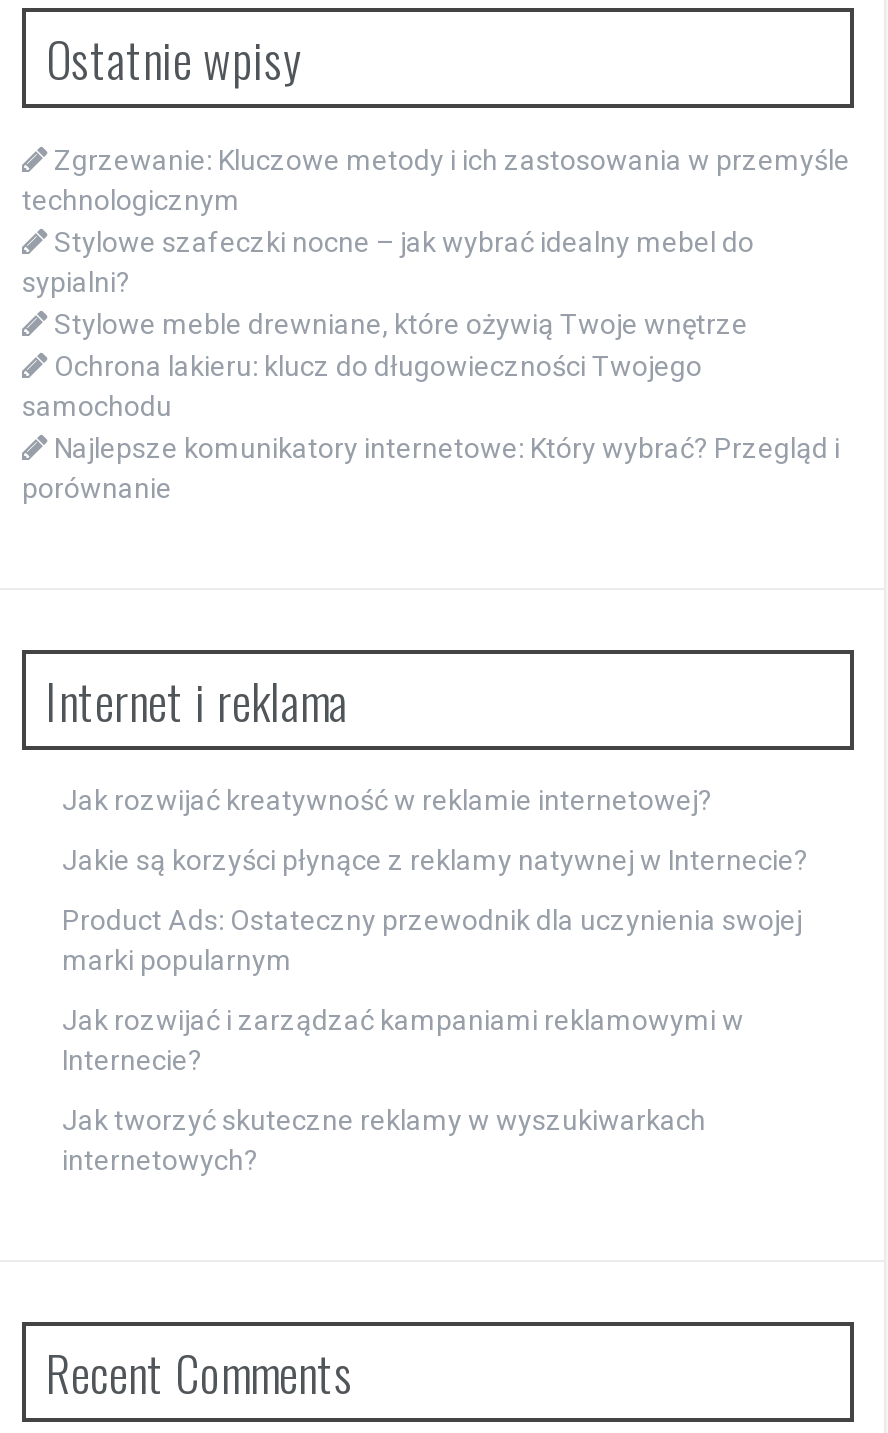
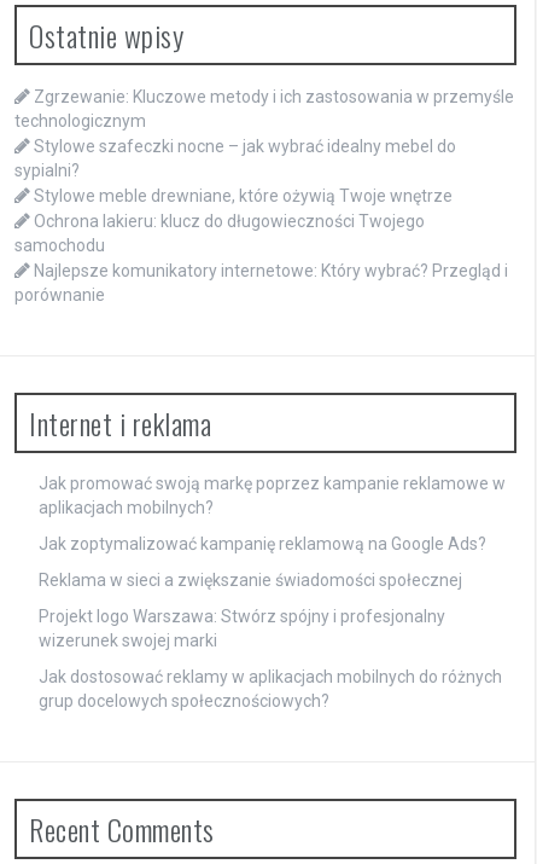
[62,785,712,817] Jak rozwijać kreatywność w reklamie internetowej? -> [39,473,506,517] Jak promować swoją markę poprzez kampanie reklamowe w | aplikacjach mobilnych?
[62,845,808,877] Jakie są korzyści płynące z reklamy natywnej w Internecie? -> [39,534,486,553] Jak zoptymalizować kampanię reklamową na Google Ads?
[62,905,802,977] Product Ads: Ostateczny przewodnik dla uczynienia swojej | marki popularnym -> [39,570,462,589] Reklama w sieci a zwiększanie świadomości społecznej
[62,1005,744,1077] Jak rozwijać i zarządzać kampaniami reklamowymi w | Internecie? -> [39,606,445,650] Projekt logo Warszawa: Stwórz spójny i profesjonalny | wizerunek swojej marki
[62,1105,706,1177] Jak tworzyć skuteczne reklamy w wyszukiwarkach | internetowych? -> [39,667,502,710] Jak dostosować reklamy w aplikacjach mobilnych do różnych | grup docelowych społecznościowych?

